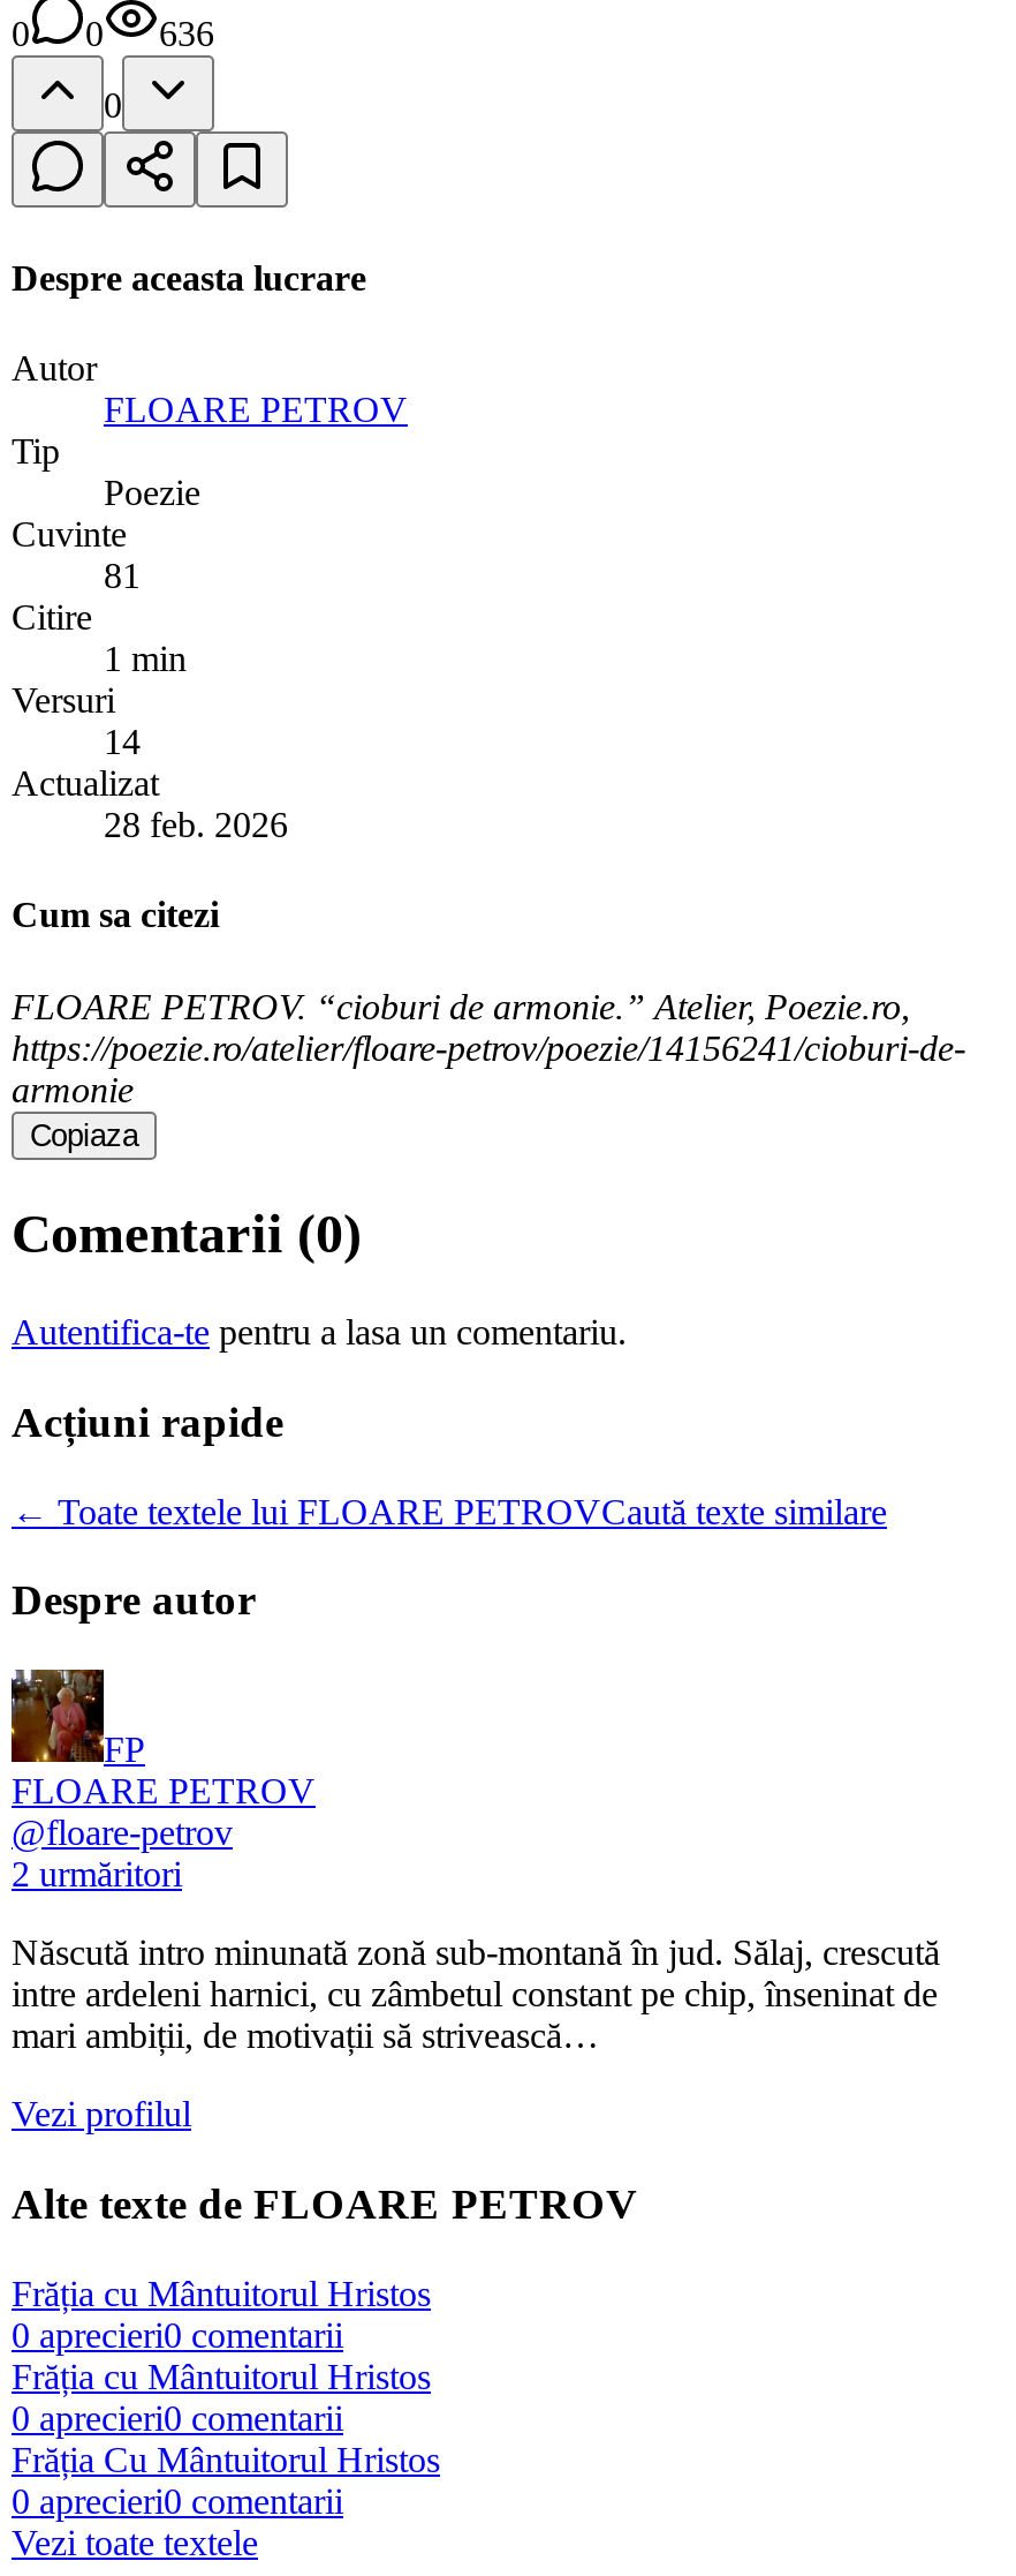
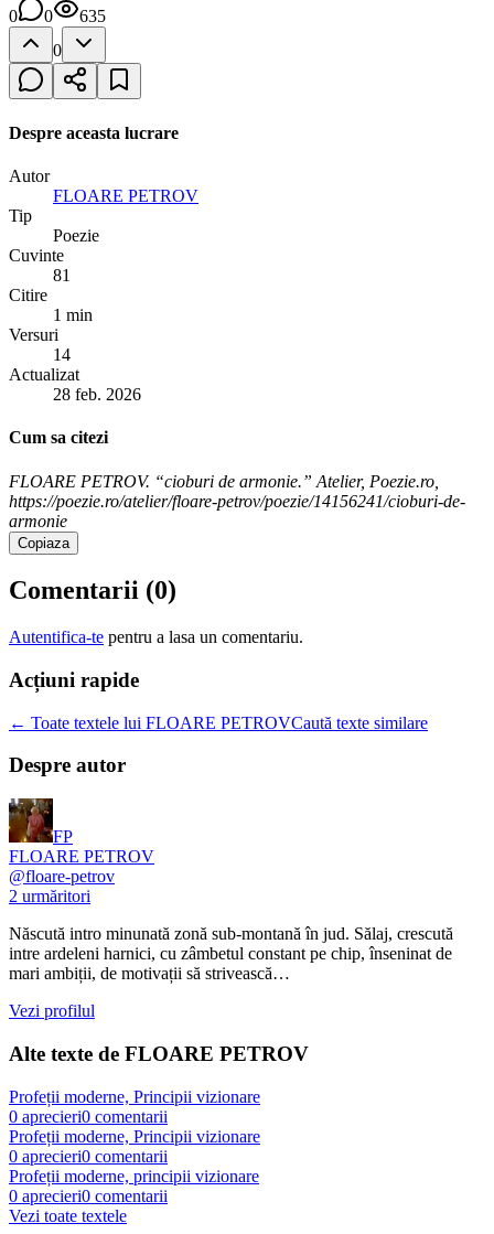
[159,15,214,54] 636 -> [79,7,106,26] 635
[12,2273,431,2312] Frăția cu Mântuitorul Hristos -> [9,1087,260,1106] Profeții moderne, Principii vizionare
[12,2356,431,2395] Frăția cu Mântuitorul Hristos -> [9,1127,260,1145] Profeții moderne, Principii vizionare
[12,2439,440,2478] Frăția Cu Mântuitorul Hristos -> [9,1166,259,1185] Profeții moderne, principii vizionare

